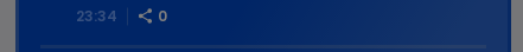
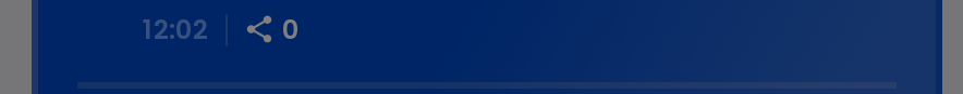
[76,6,167,26] 23:34 0 -> [143,11,300,48] 12:02 0

